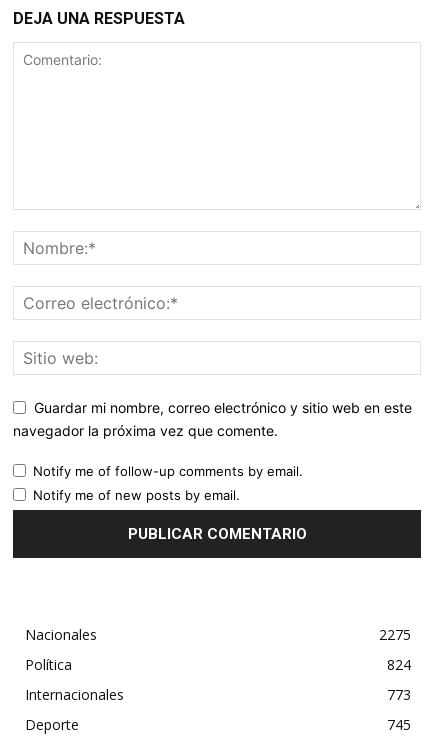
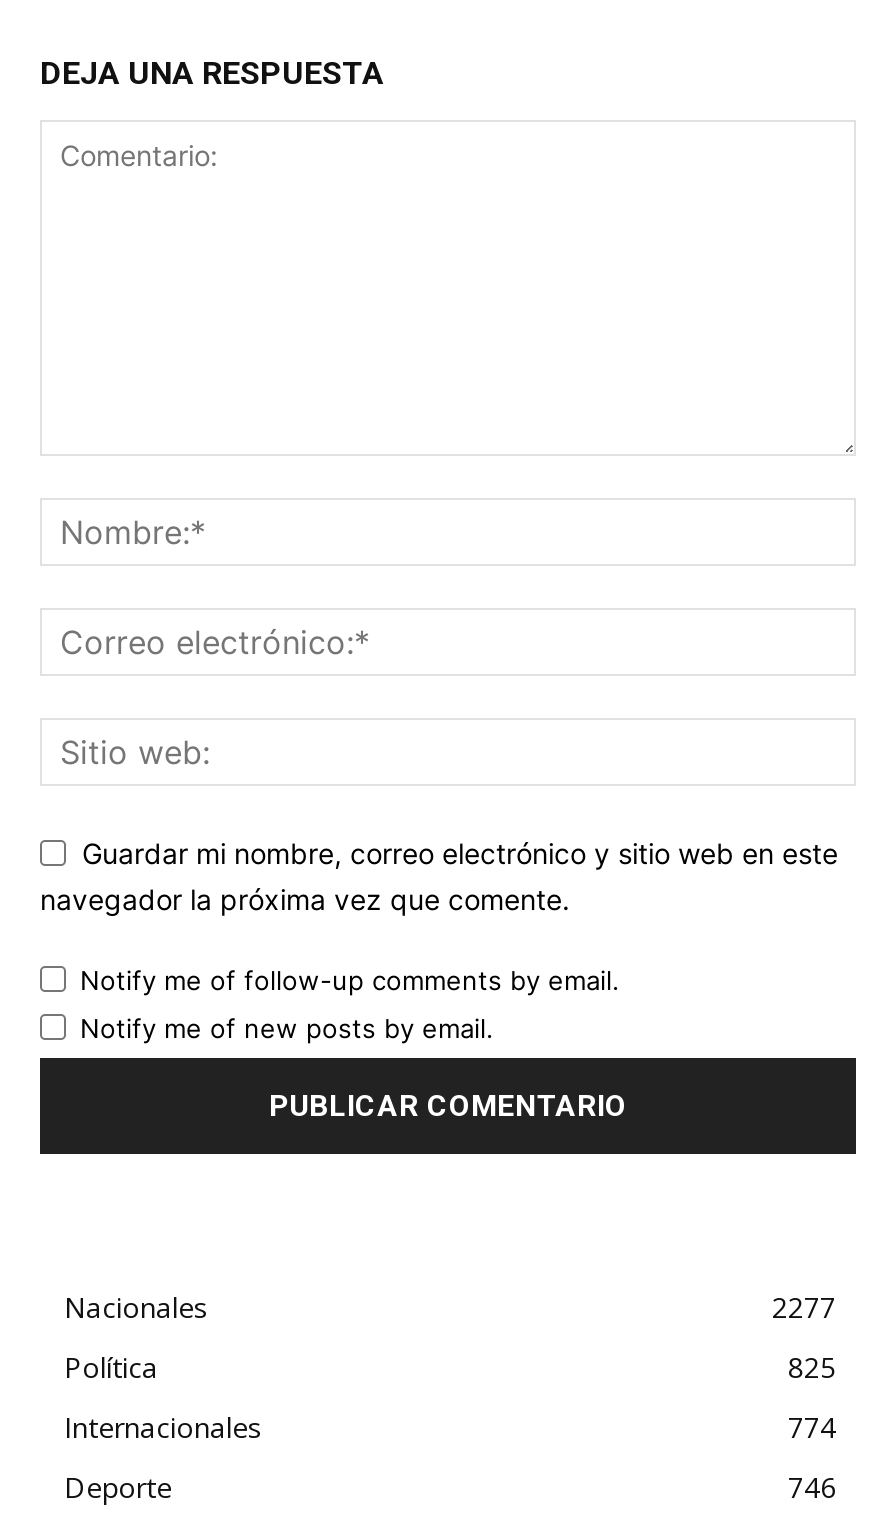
[379,625,411,644] 2275 -> [772,1287,836,1325] 2277
[387,655,411,674] 824 -> [788,1347,836,1385] 825
[387,685,411,704] 773 -> [788,1407,836,1445] 774
[387,715,411,734] 745 -> [788,1467,836,1505] 746

